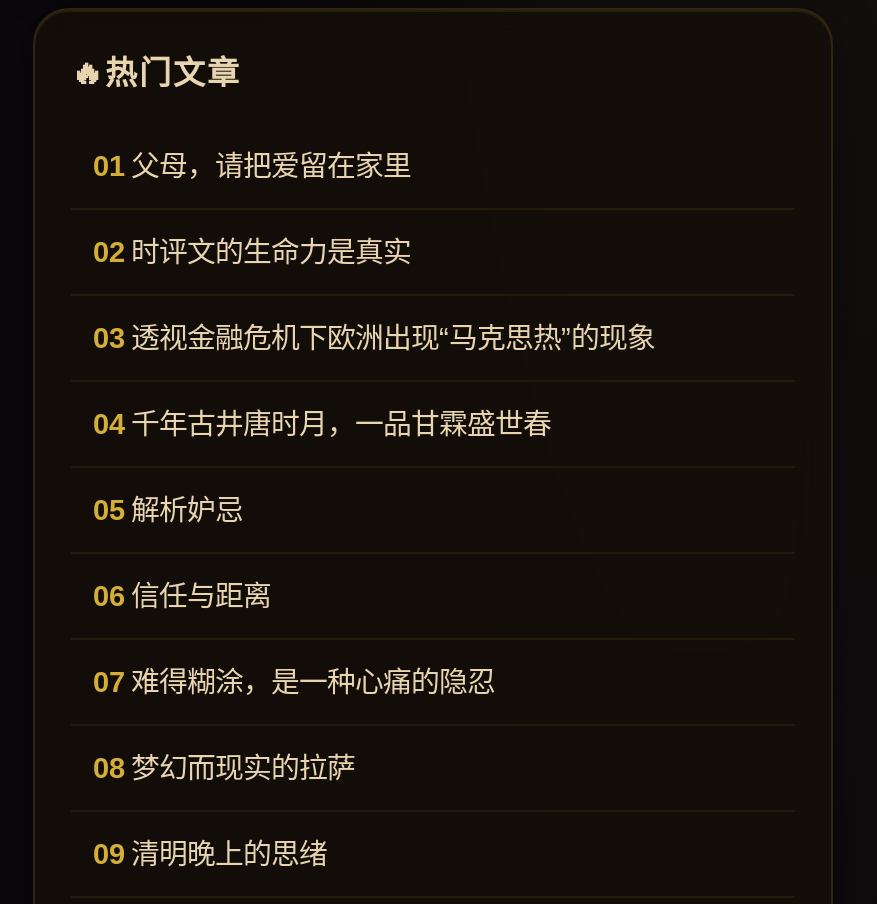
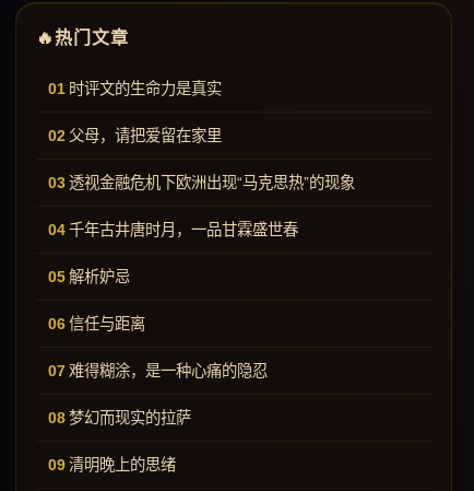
moved [131,150,411,182] -> [69,127,222,144]: 父母，请把爱留在家里
moved [131,236,411,268] -> [69,80,222,97]: 时评文的生命力是真实

